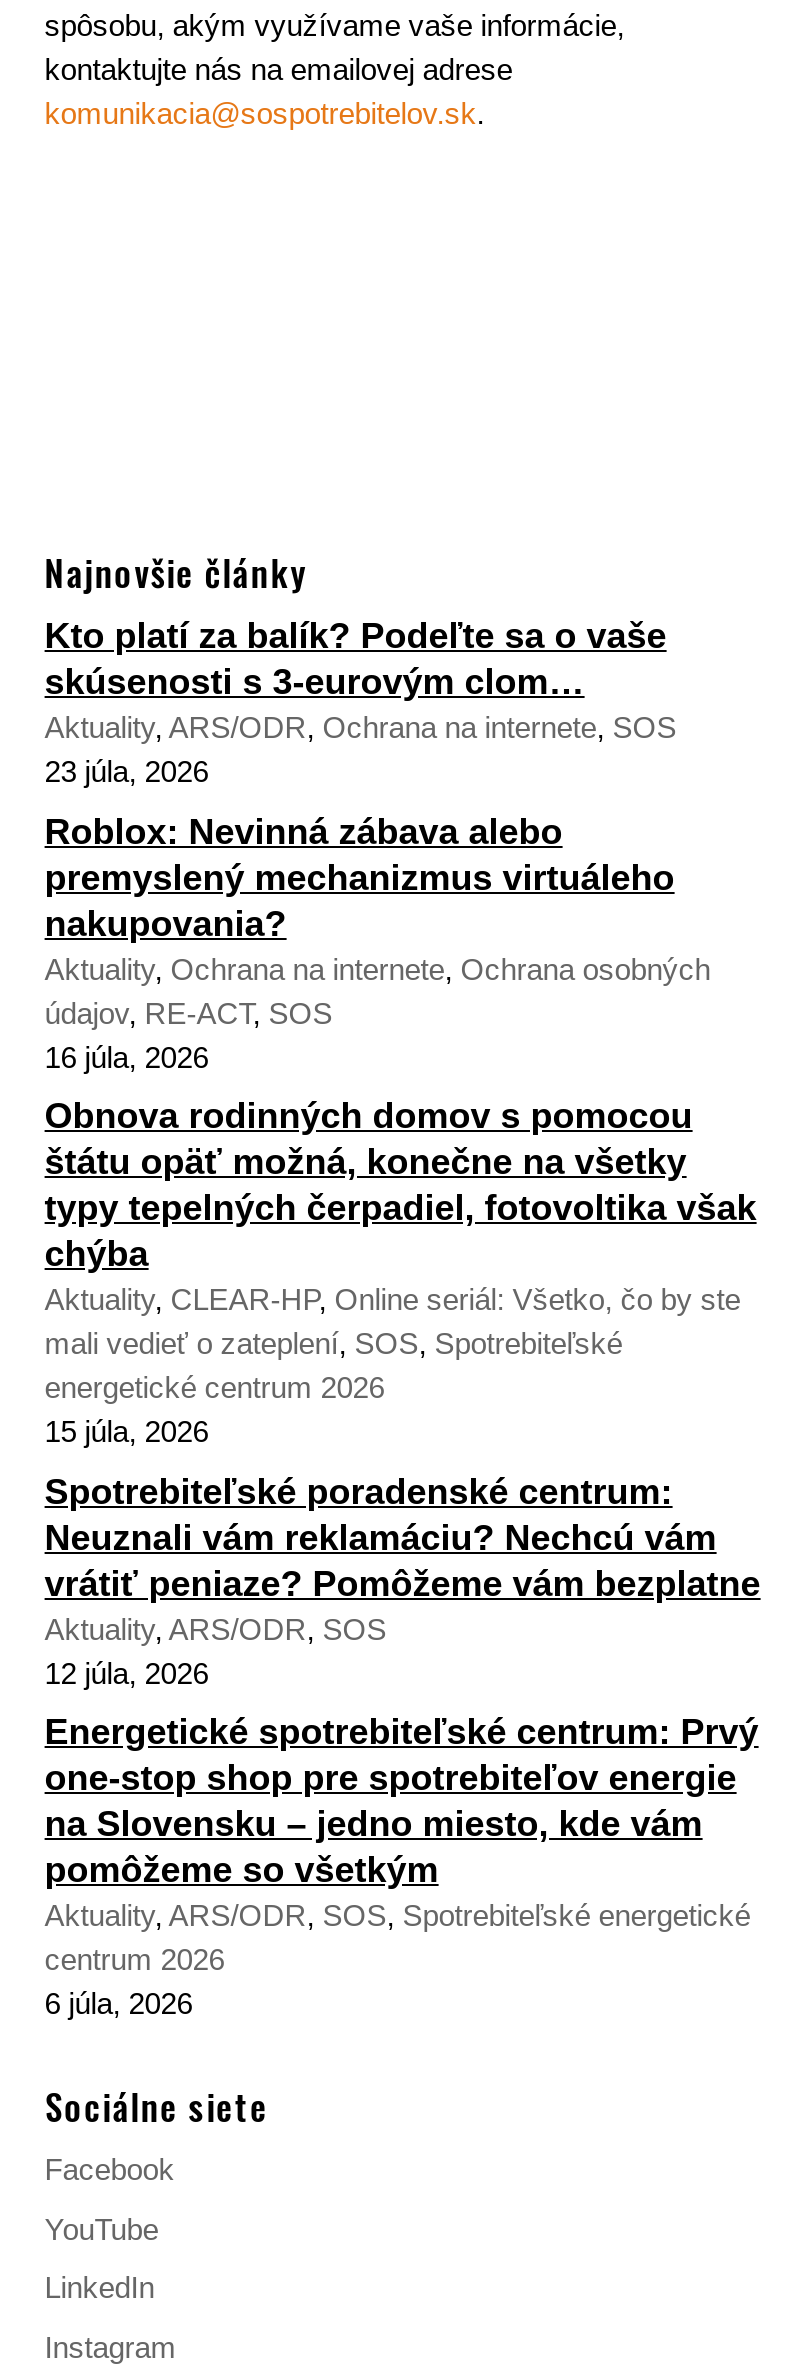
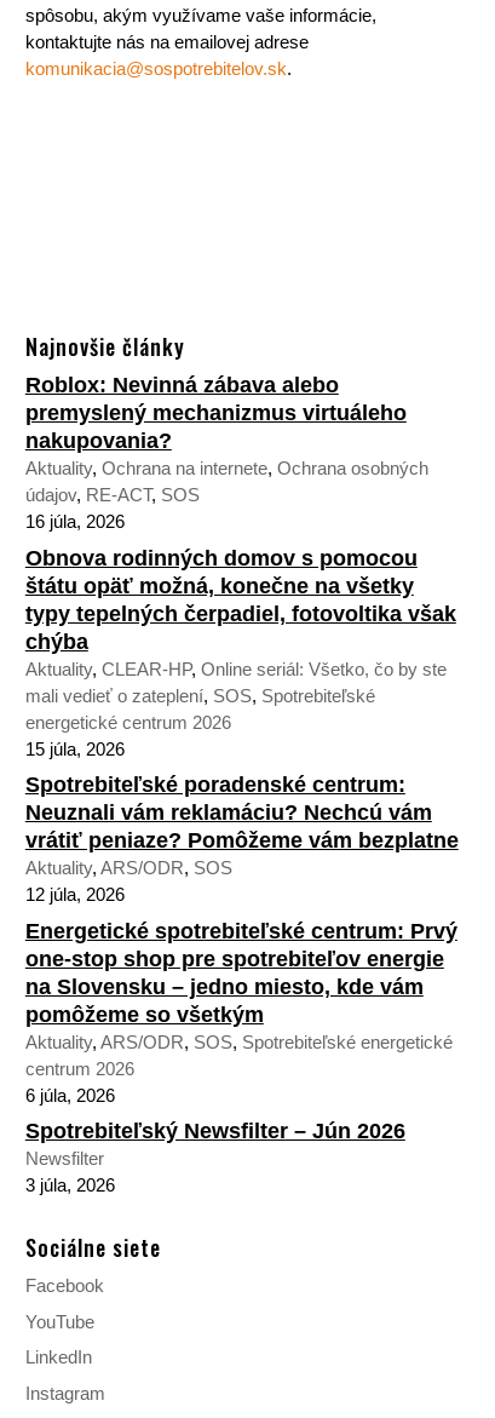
[45,616,677,788] Kto platí za balík? Podeľte sa o vaše | skúsenosti s 3-eurovým clom… | Aktuality, ARS/ODR, Ochrana na internete, SOS | 23 júla, 2026 -> none
moved [45,811,761,2020] -> [25,373,458,1105]: Roblox: Nevinná zábava alebo | premyslený mechanizmus virtuáleho | nakupovania? | ... | centrum 2026 | 6 júla, 2026
none -> [25,1119,405,1195] Spotrebiteľský Newsfilter – Jún 2026 | Newsfilter | 3 júla, 2026

